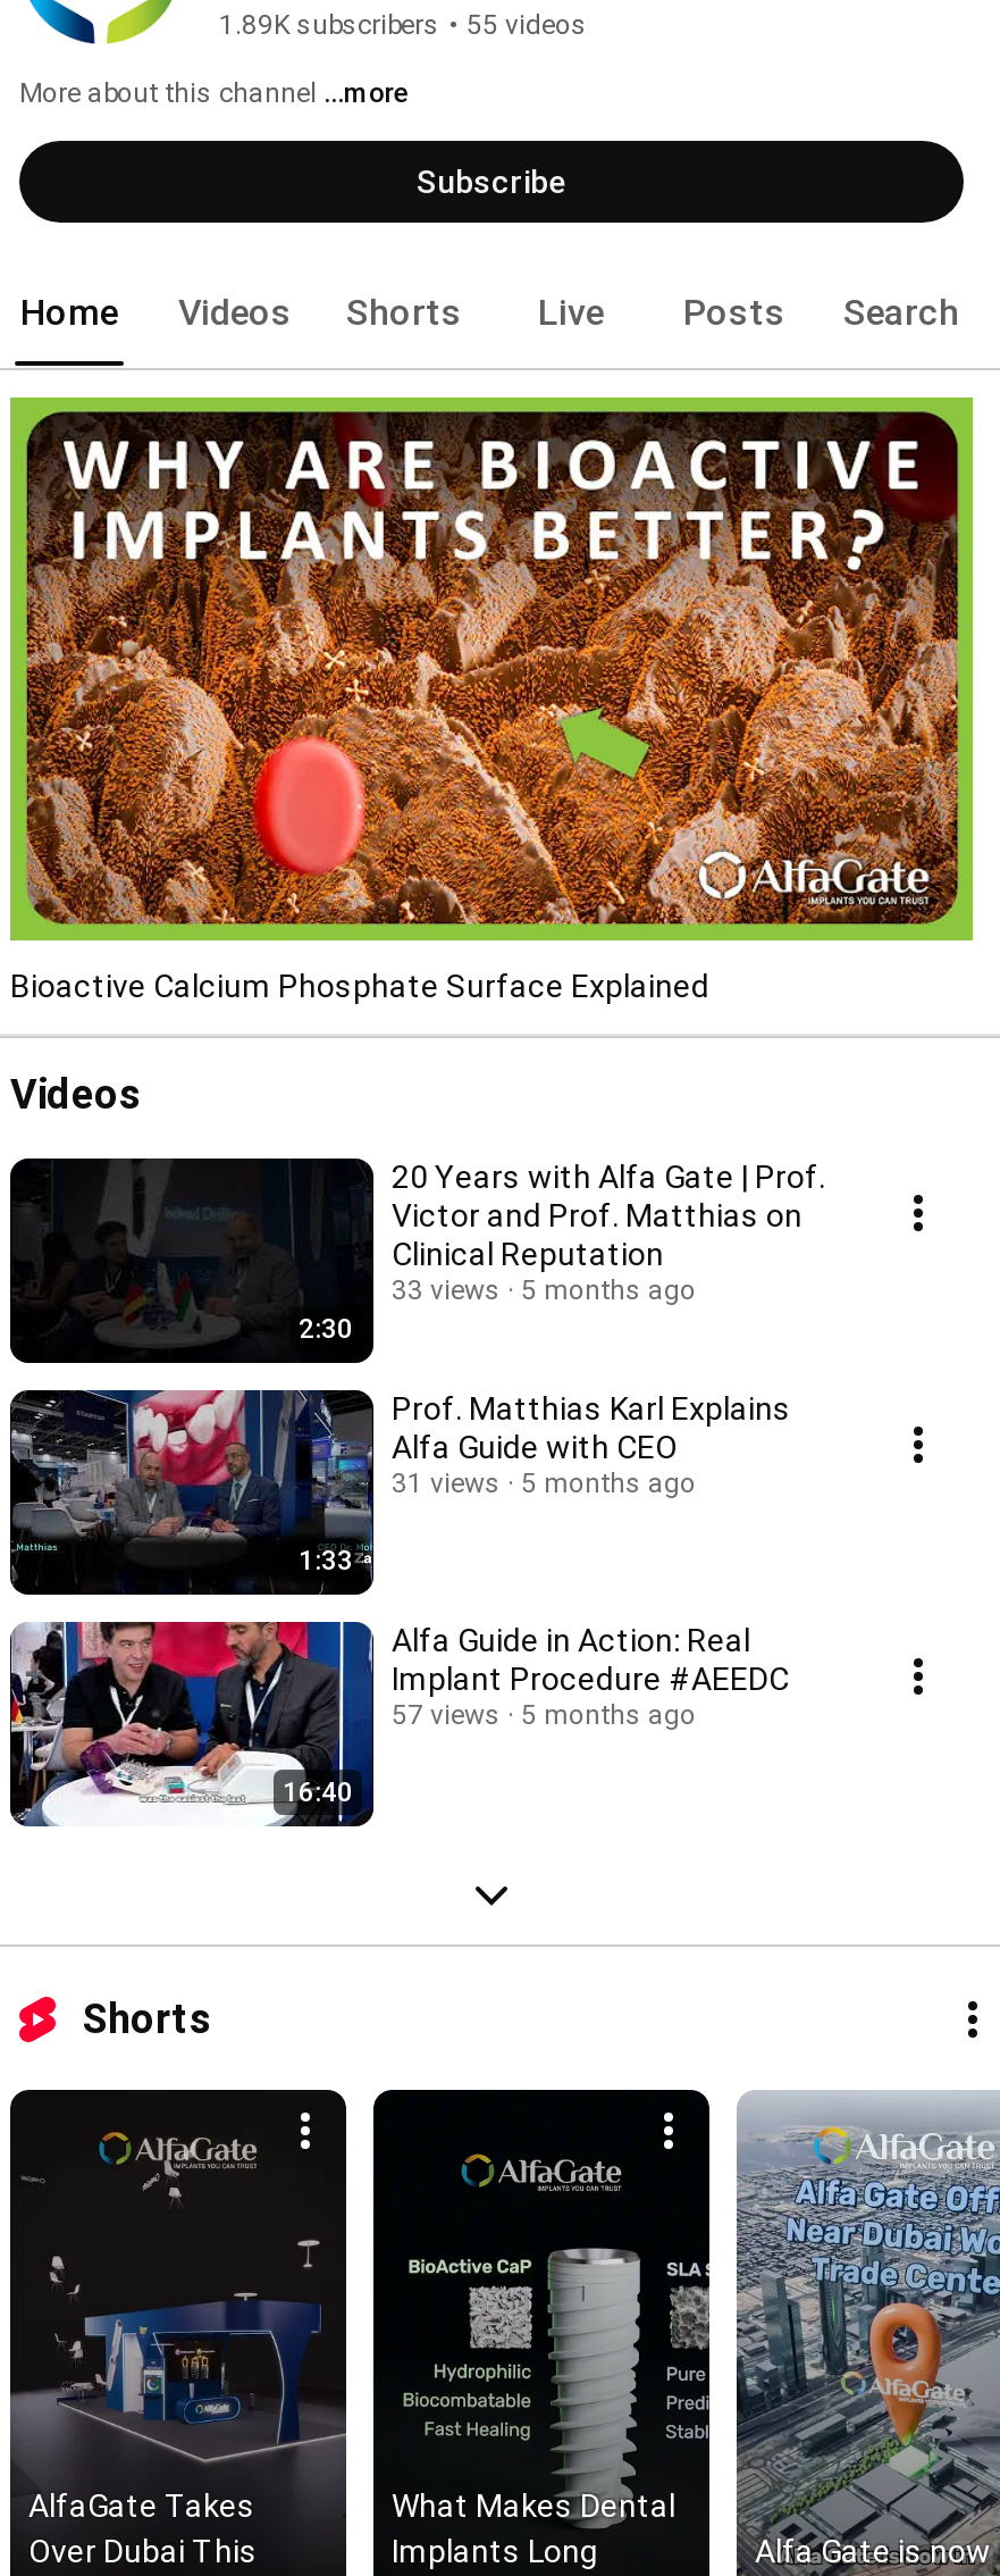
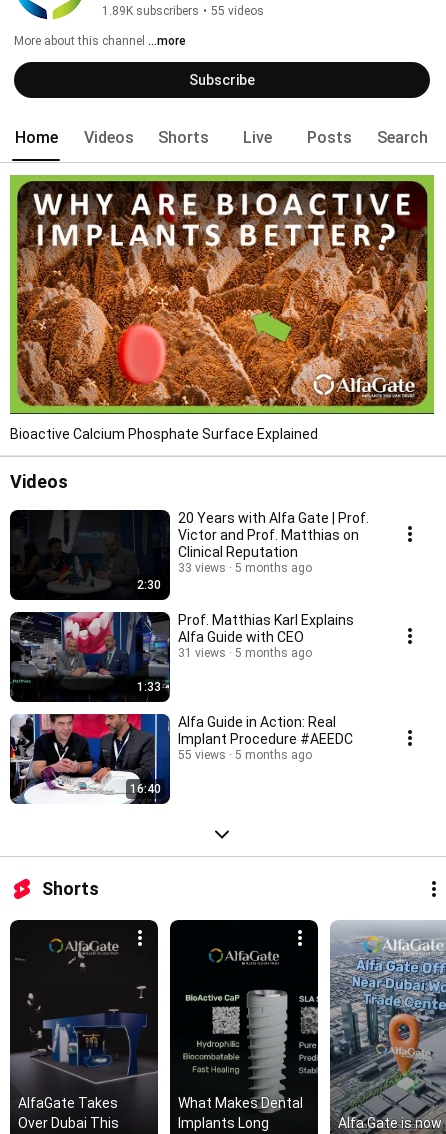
[392,1698,696,1730] 57 views 5 months ago -> [178,747,312,761] 55 views 5 months ago

